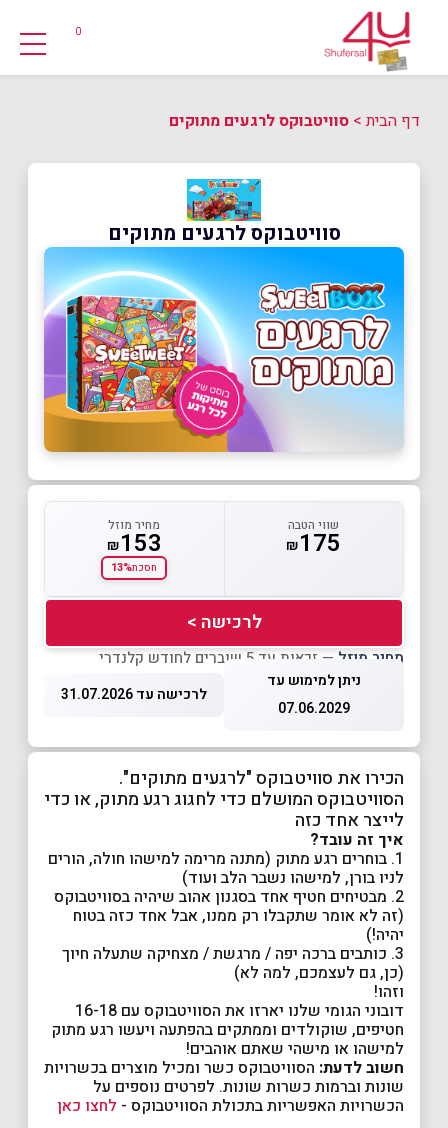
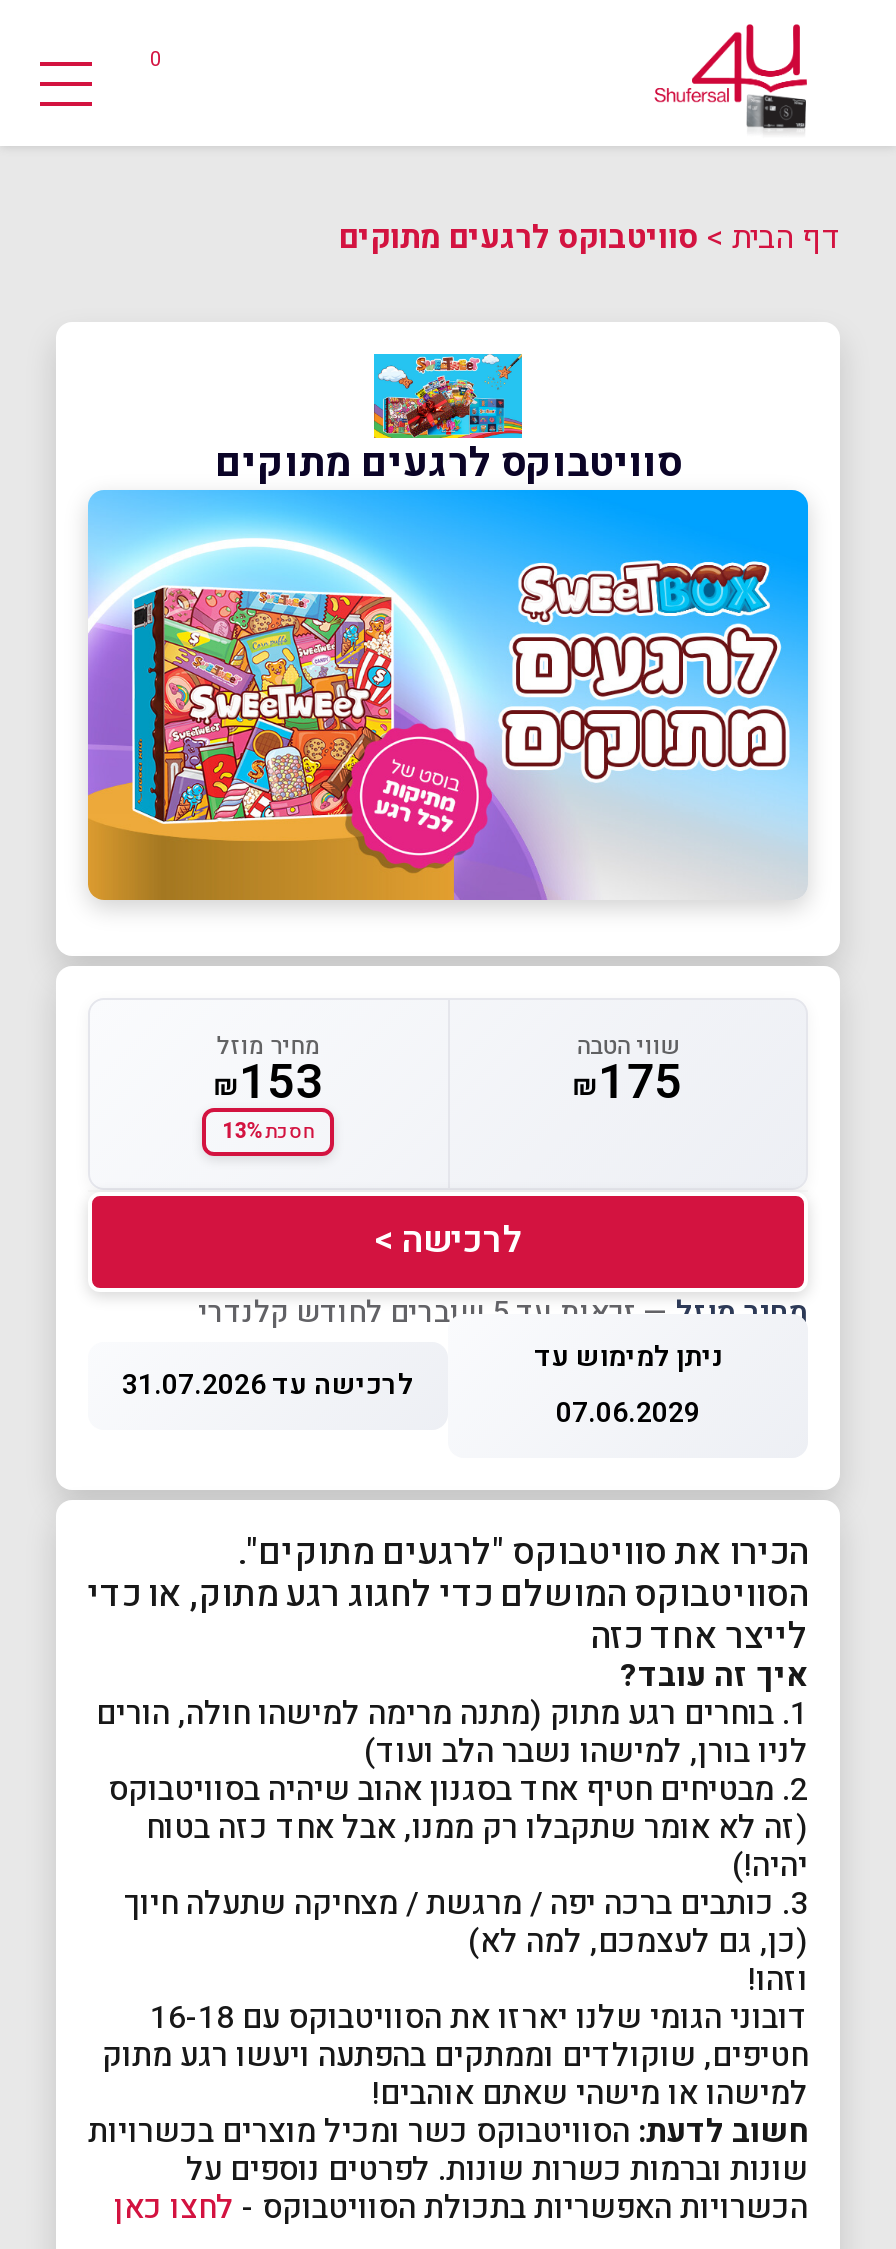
[324,10,411,72] [image] -> [650,20,820,138] [image]

